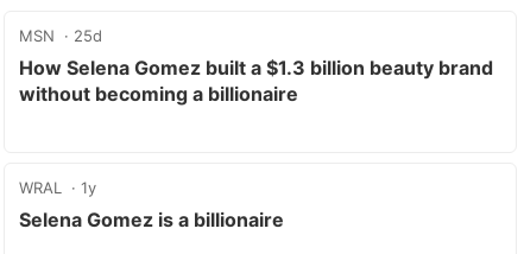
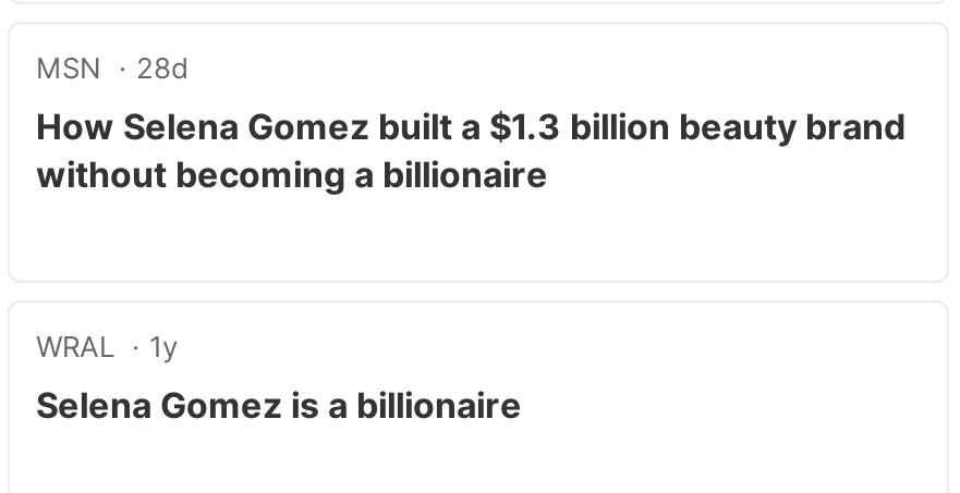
[19,26,102,45] MSN 25d -> [36,50,189,85] MSN 28d

